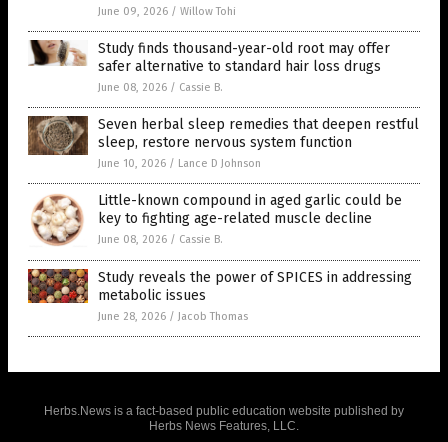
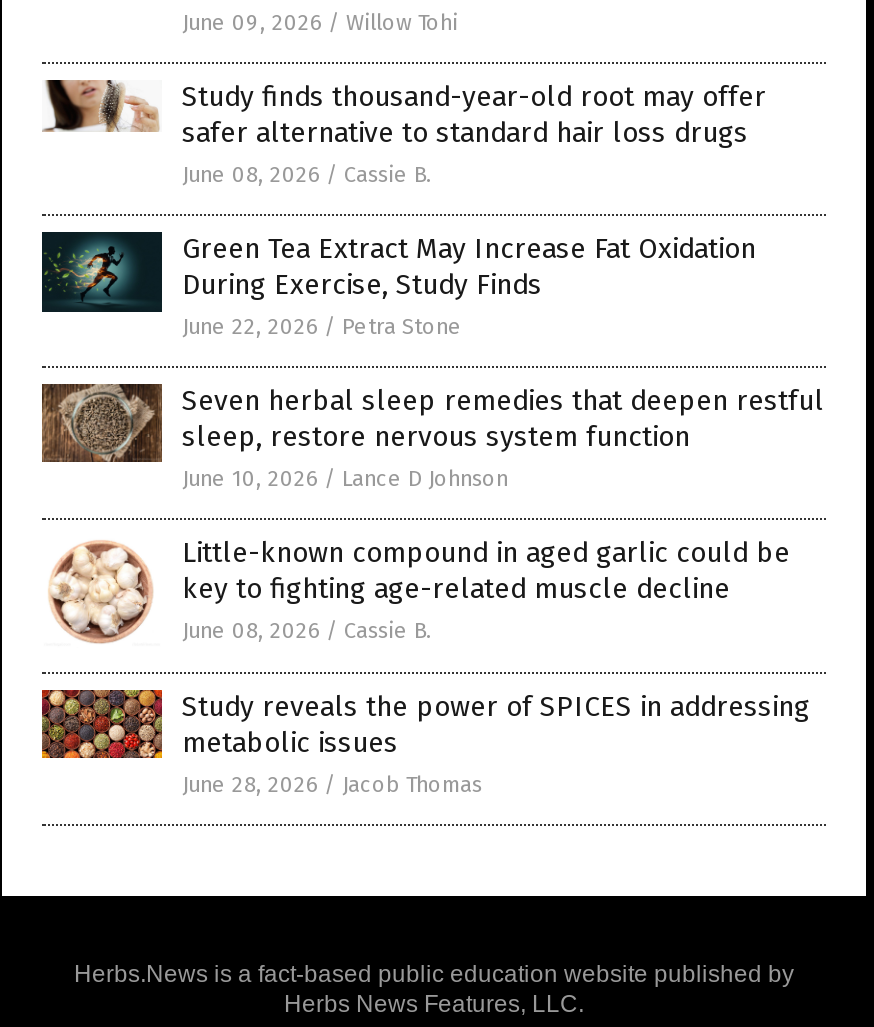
none -> [40,232,756,340] [image] | Green Tea Extract May Increase Fat Oxidation | During Exercise, Study Finds | June 22, 2026 / Petra Stone

